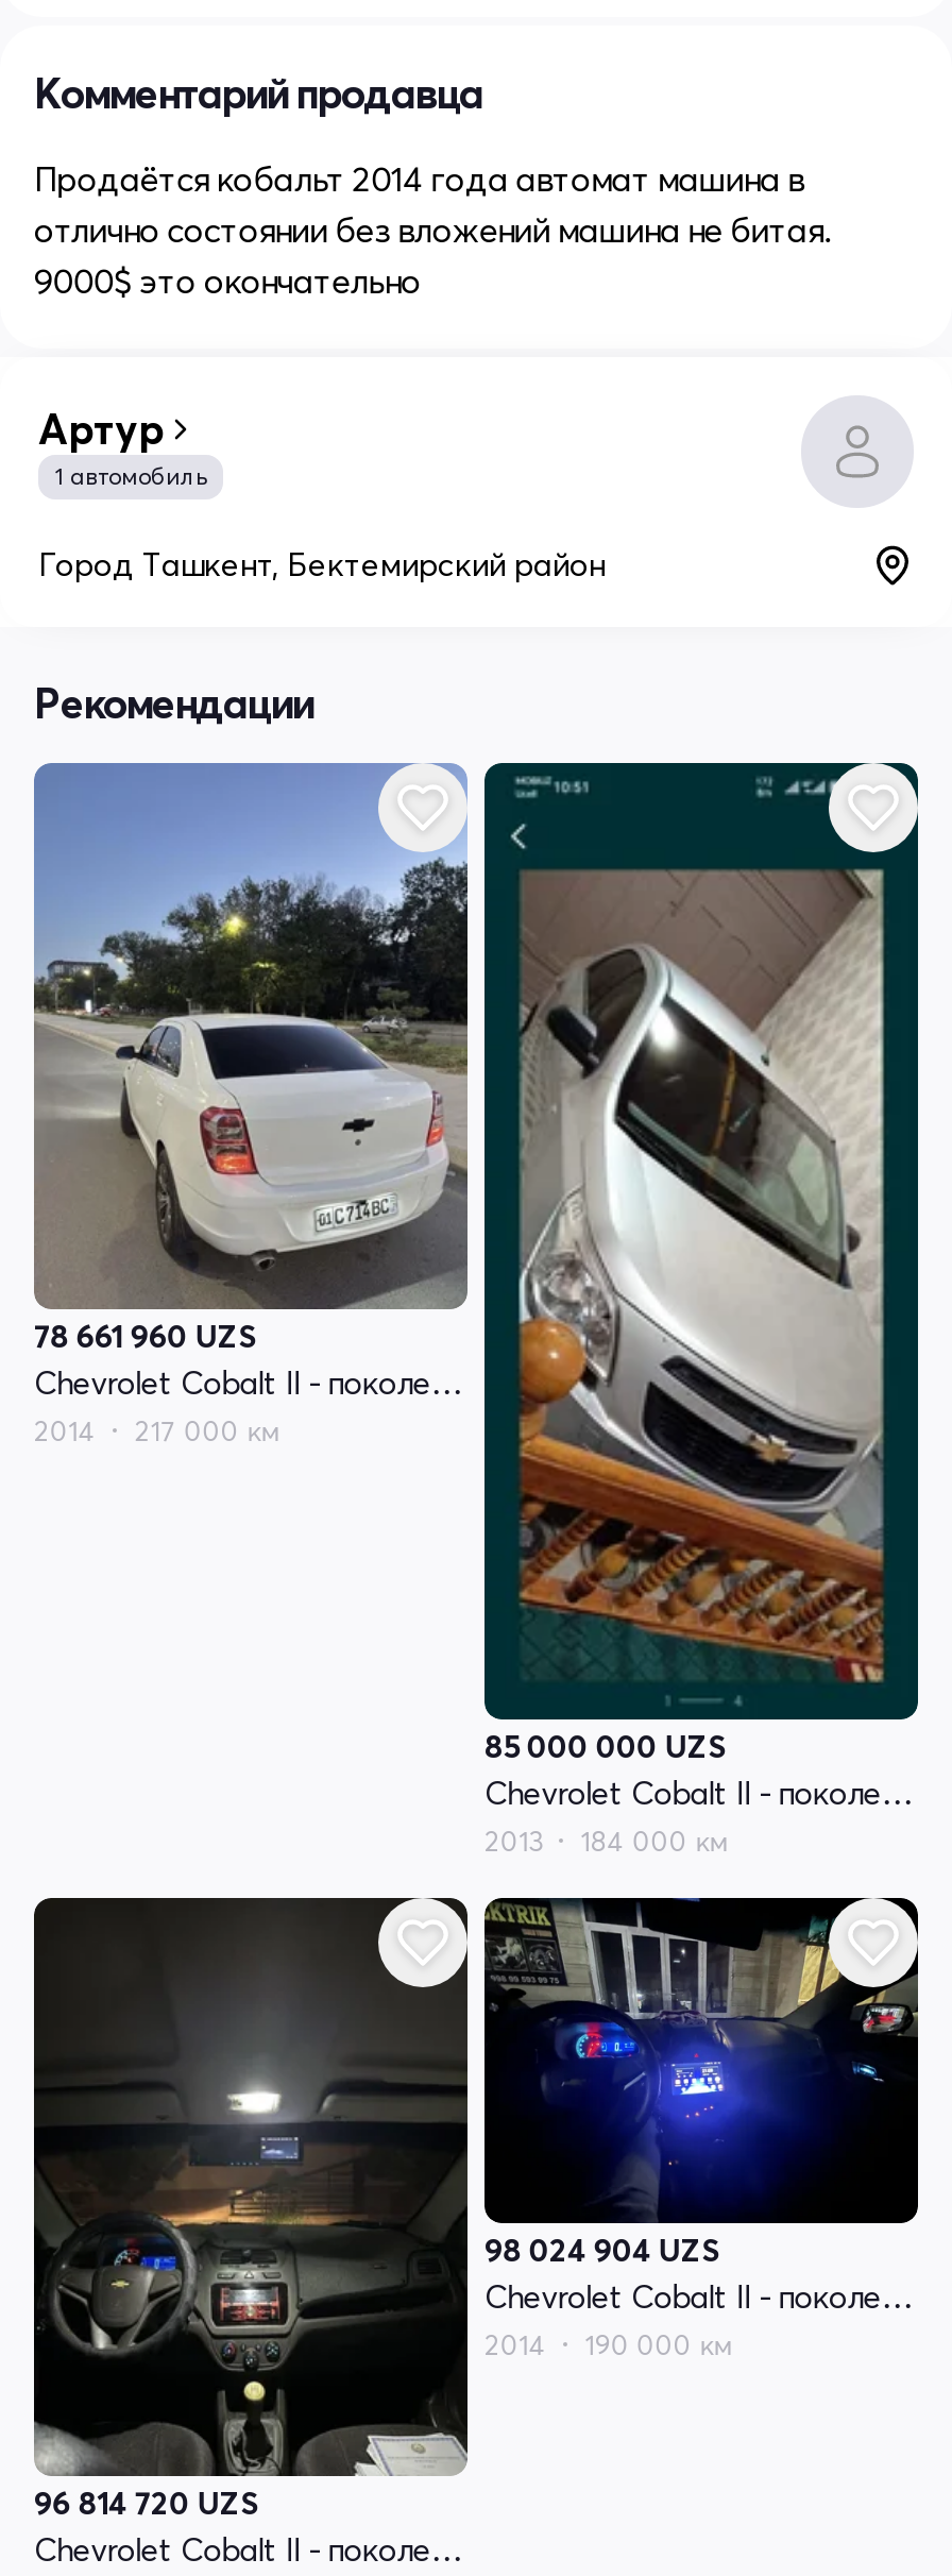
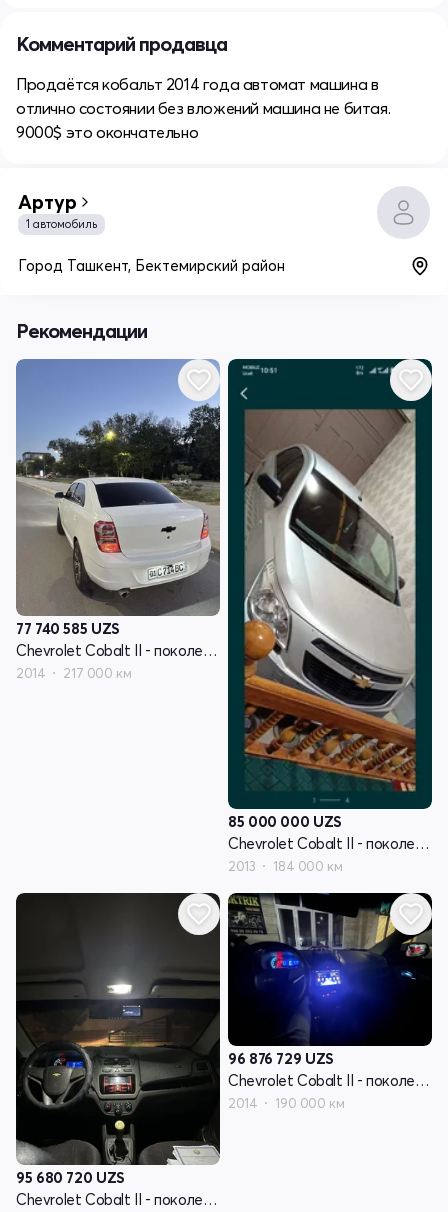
[34,1316,257,1356] 78 661 960 UZS -> [16,619,120,638] 77 740 585 UZS
[484,2230,720,2270] 98 024 904 UZS -> [228,1049,334,1068] 96 876 729 UZS
[34,2483,259,2523] 96 814 720 UZS -> [16,1168,125,1187] 95 680 720 UZS

